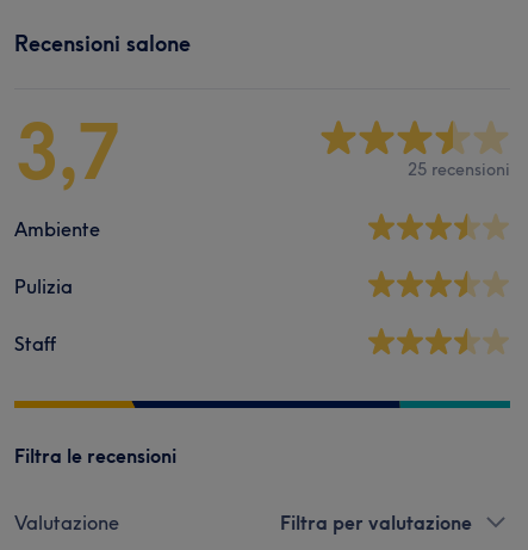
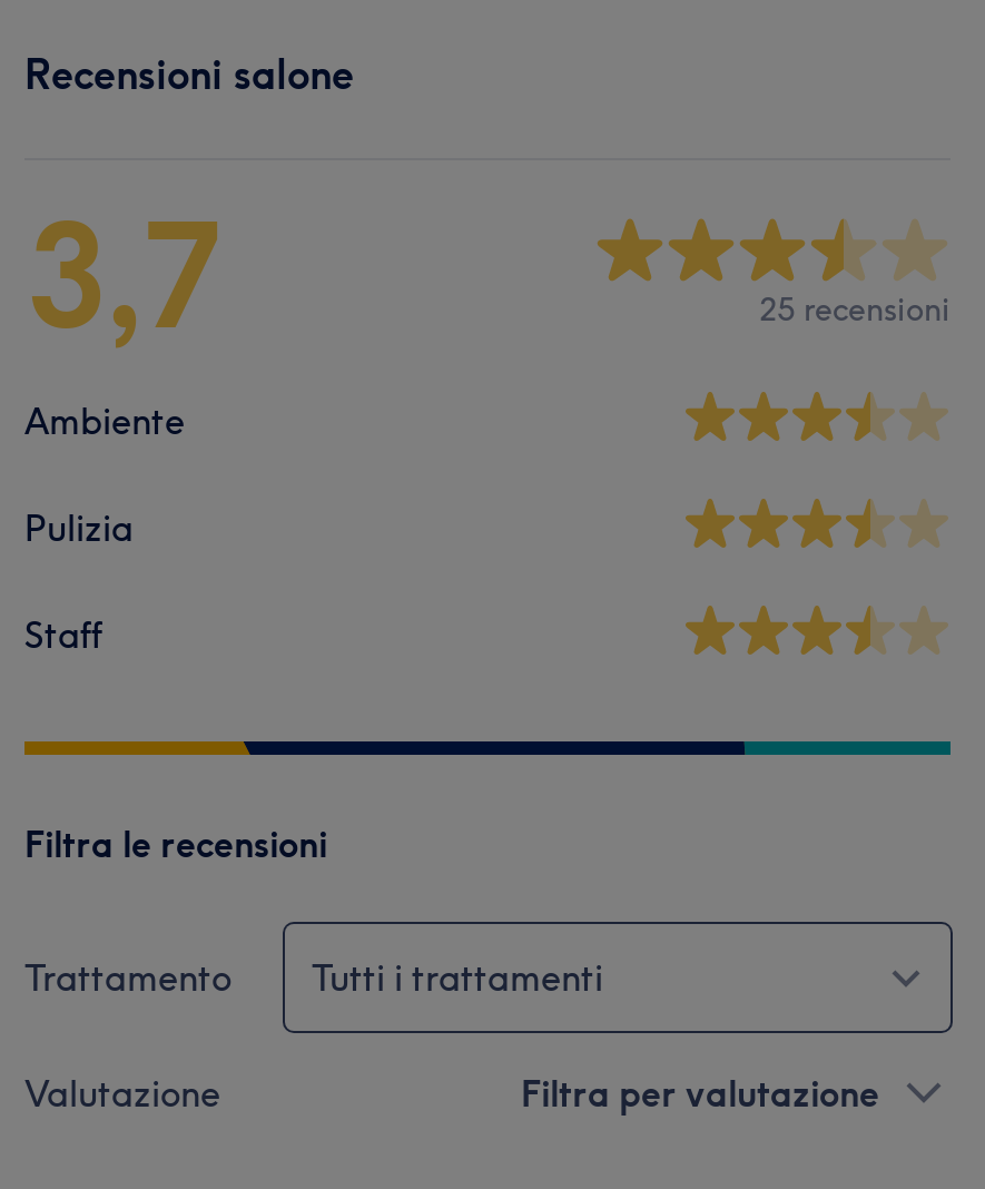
none -> [24,955,603,1000] Trattamento | Tutti i trattamenti

